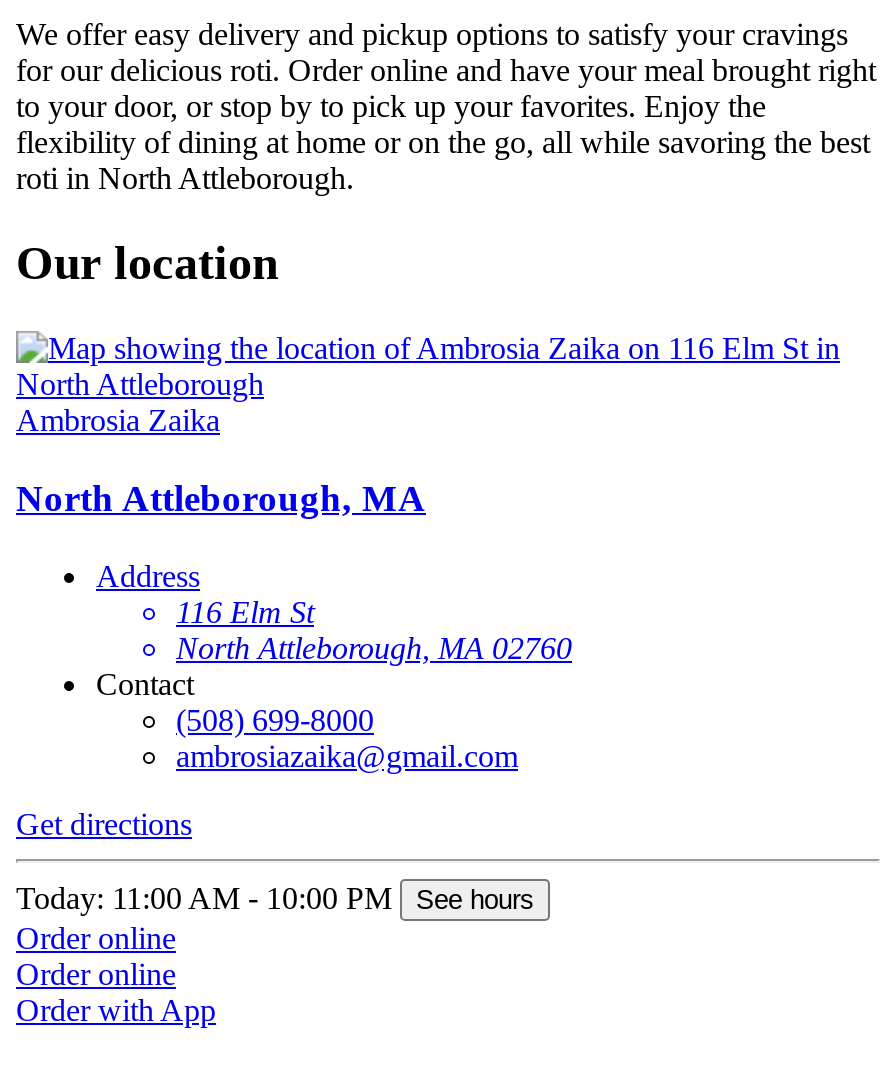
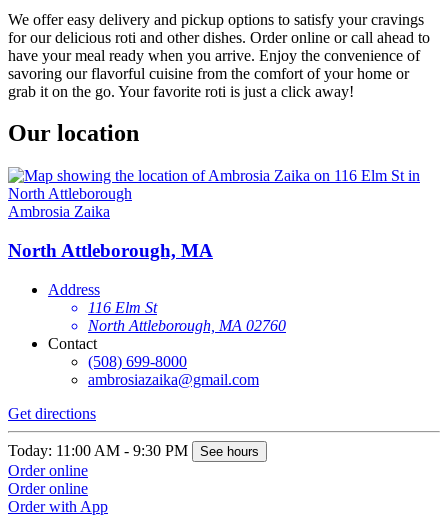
[16,54,876,196] for our delicious roti. Order online and have your meal brought right | to your door, or stop by to pick up your favorites. Enjoy the | flexibility of dining at home or on the go, all while savoring the best | roti in North Attleborough. -> [8,28,430,99] for our delicious roti and other dishes. Order online or call ahead to | have your meal ready when you arrive. Enjoy the convenience of | savoring our flavorful cuisine from the comfort of your home or | grab it on the go. Your favorite roti is just a click away!
[16,881,534,915] Today: 11:00 AM - 10:00 PM See hours -> [8,442,259,459] Today: 11:00 AM - 9:30 PM See hours

